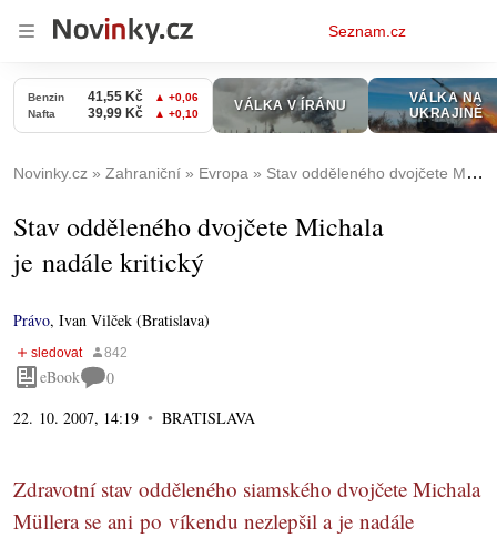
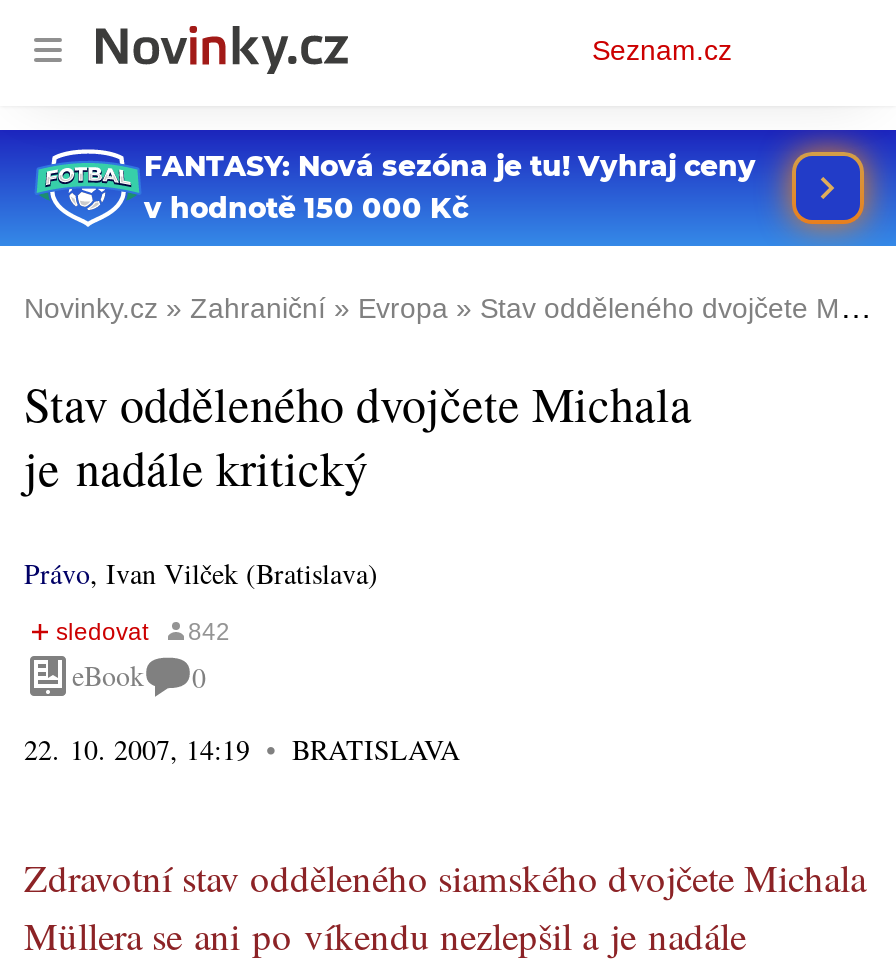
[3,75,494,139] [image] -> [6,128,890,248] [image]

